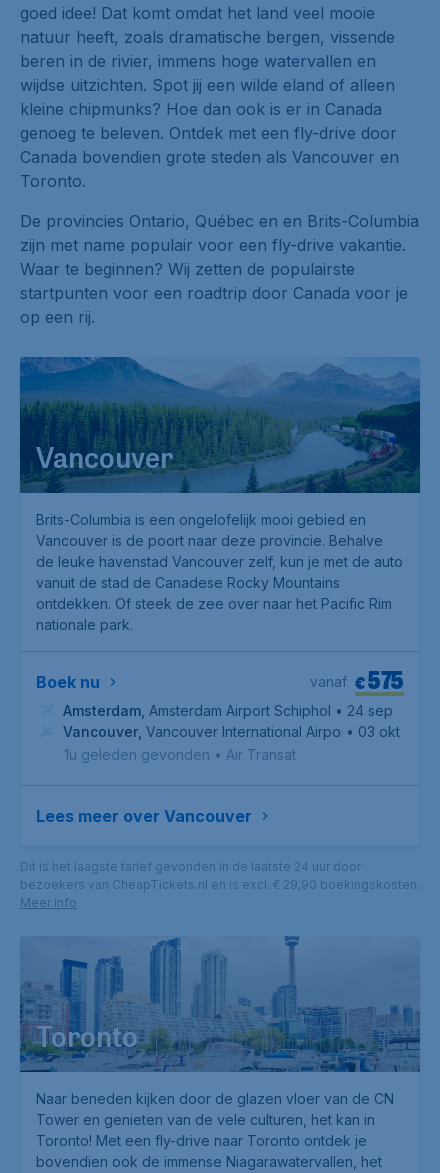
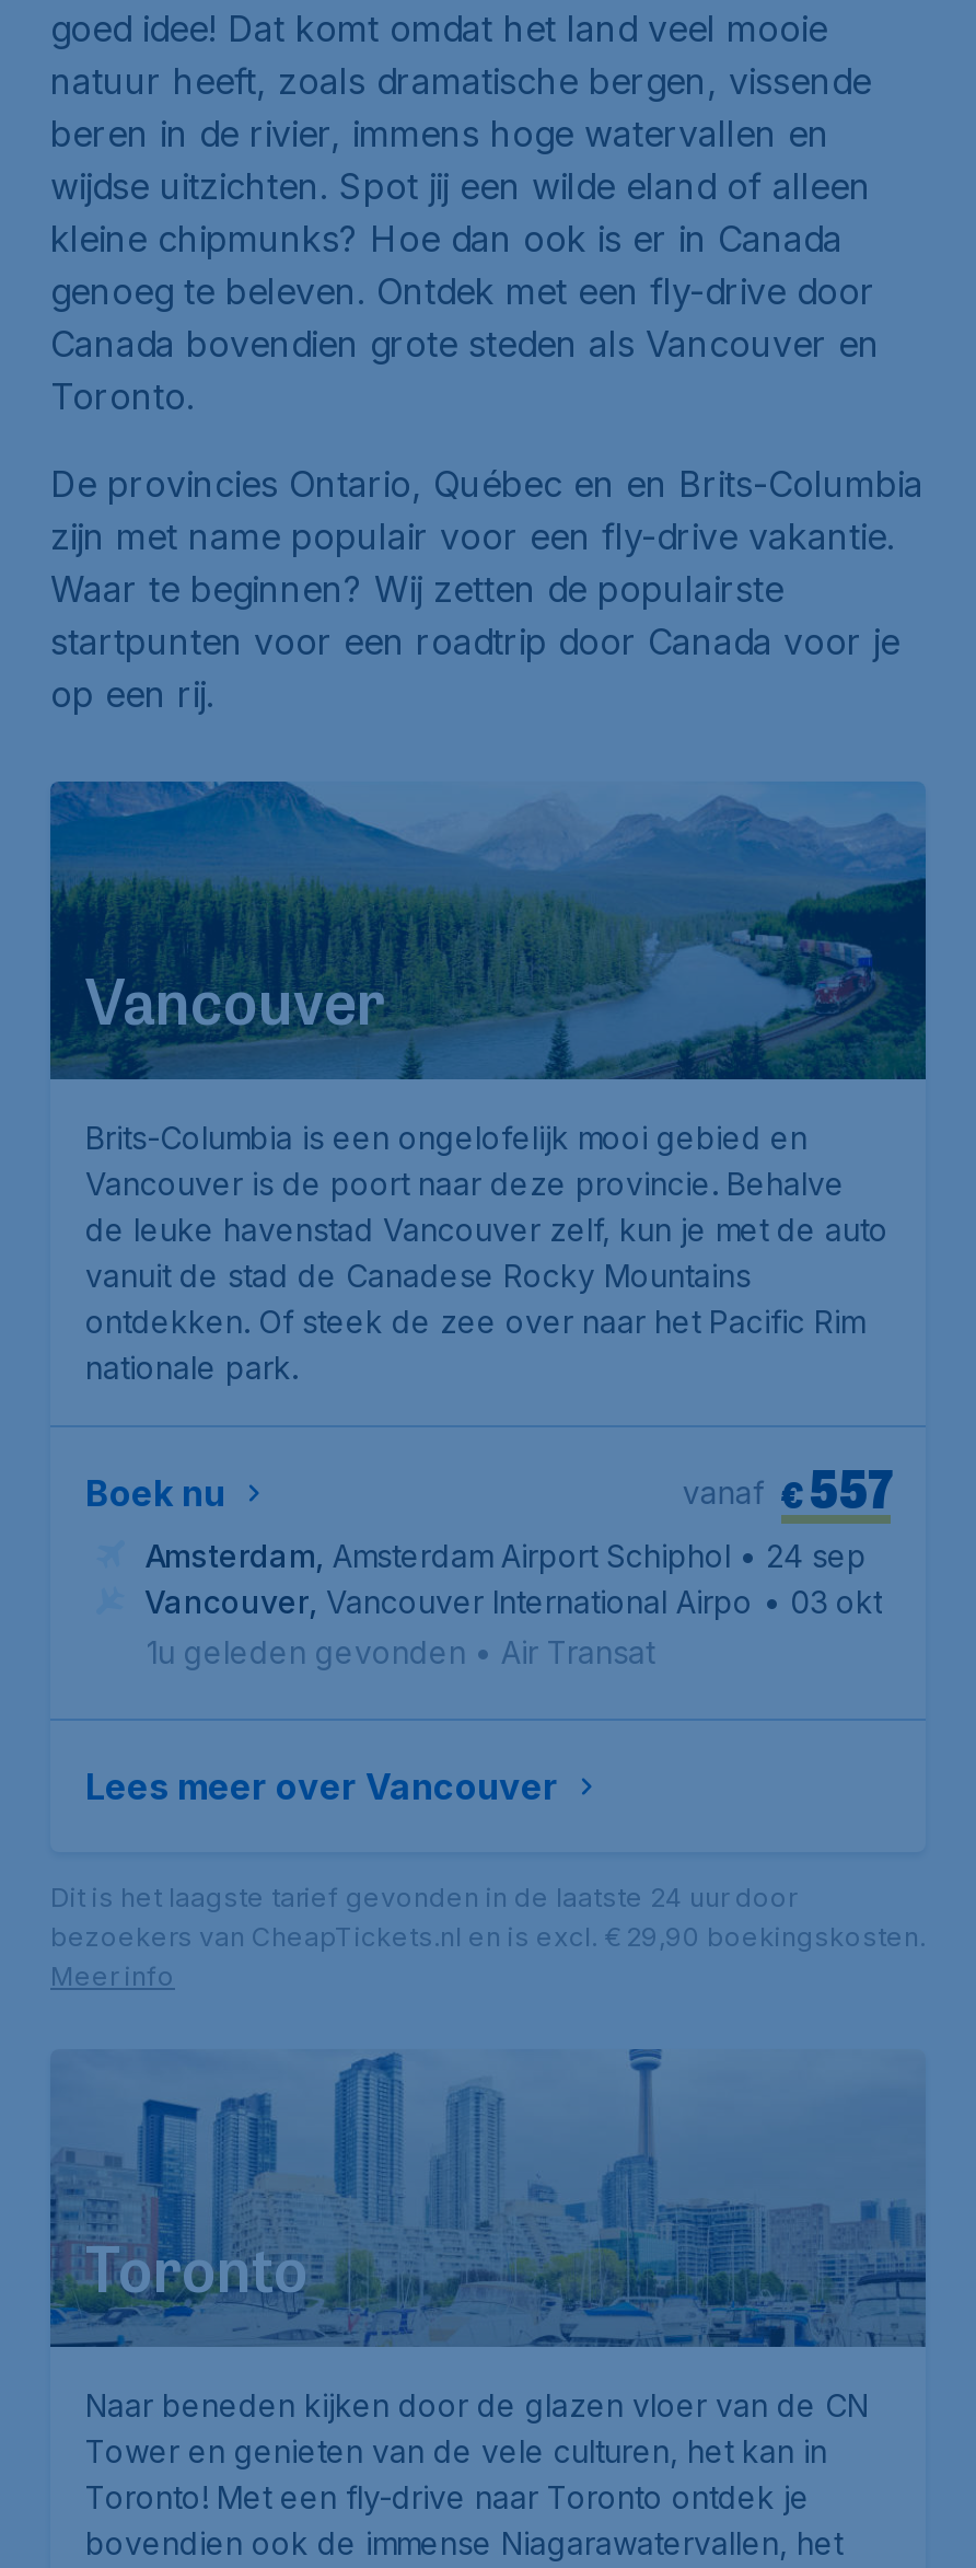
[310,663,404,696] vanaf € 575 -> [683,1451,891,1524] vanaf € 557

